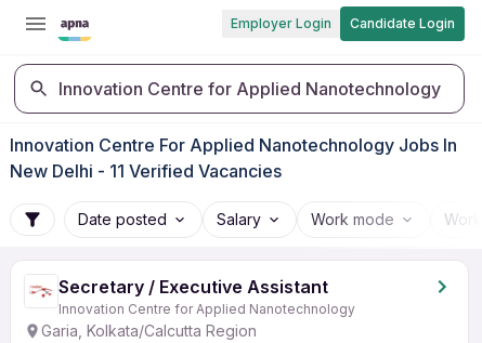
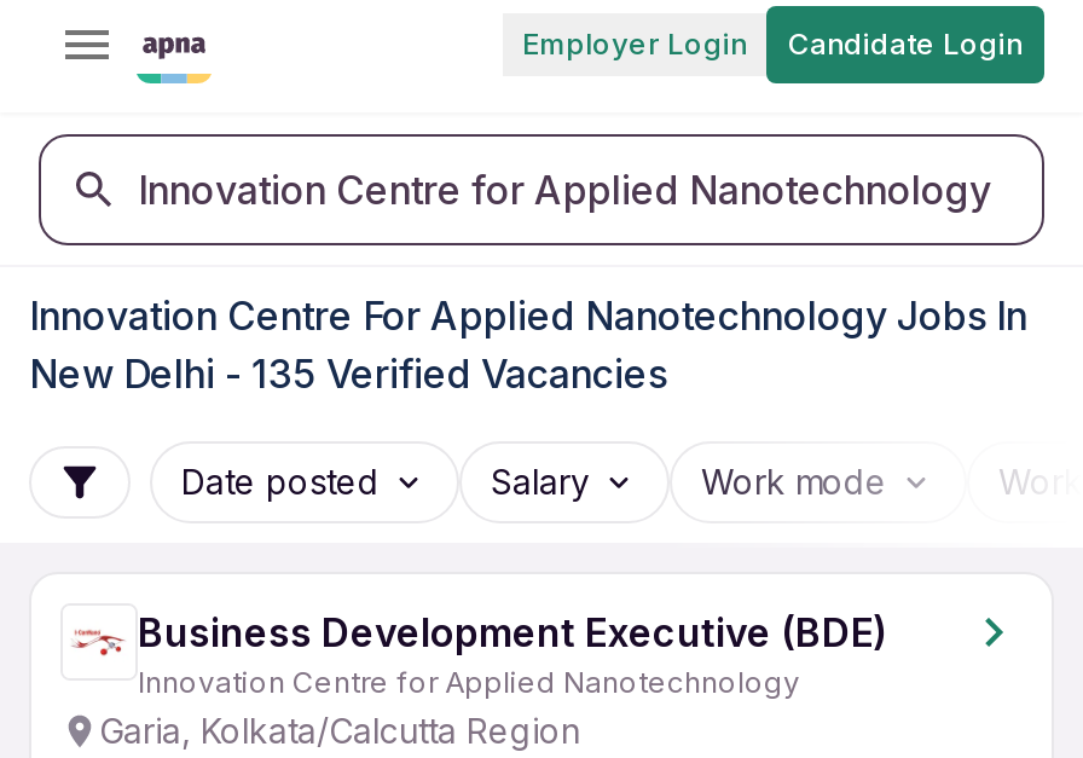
[10,160,282,182] New Delhi - 11 Verified Vacancies -> [29,349,667,398] New Delhi - 135 Verified Vacancies
[58,276,328,298] Secretary / Executive Assistant -> [138,608,887,656] Business Development Executive (BDE)

